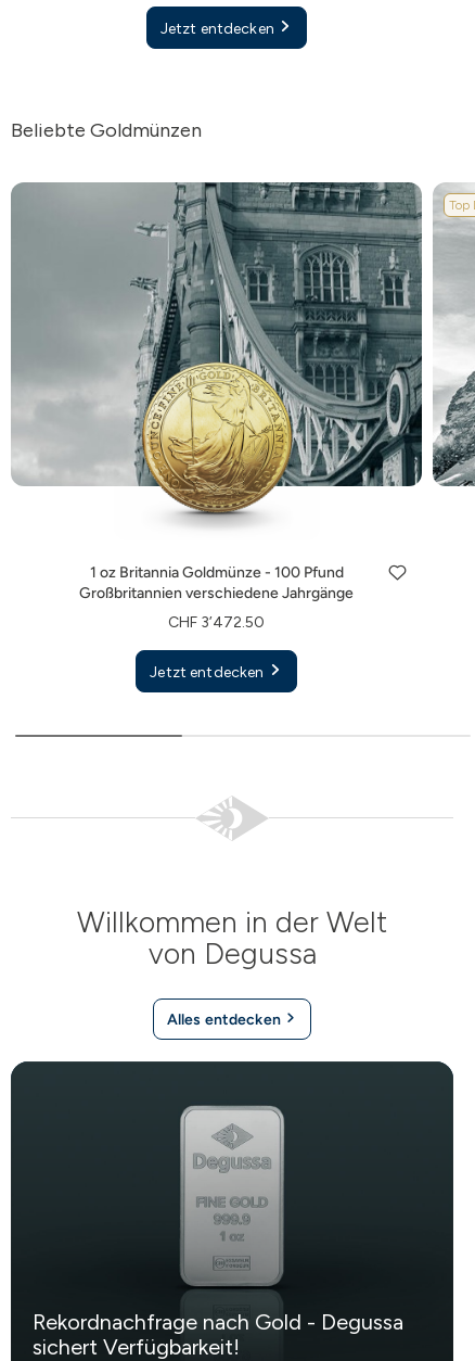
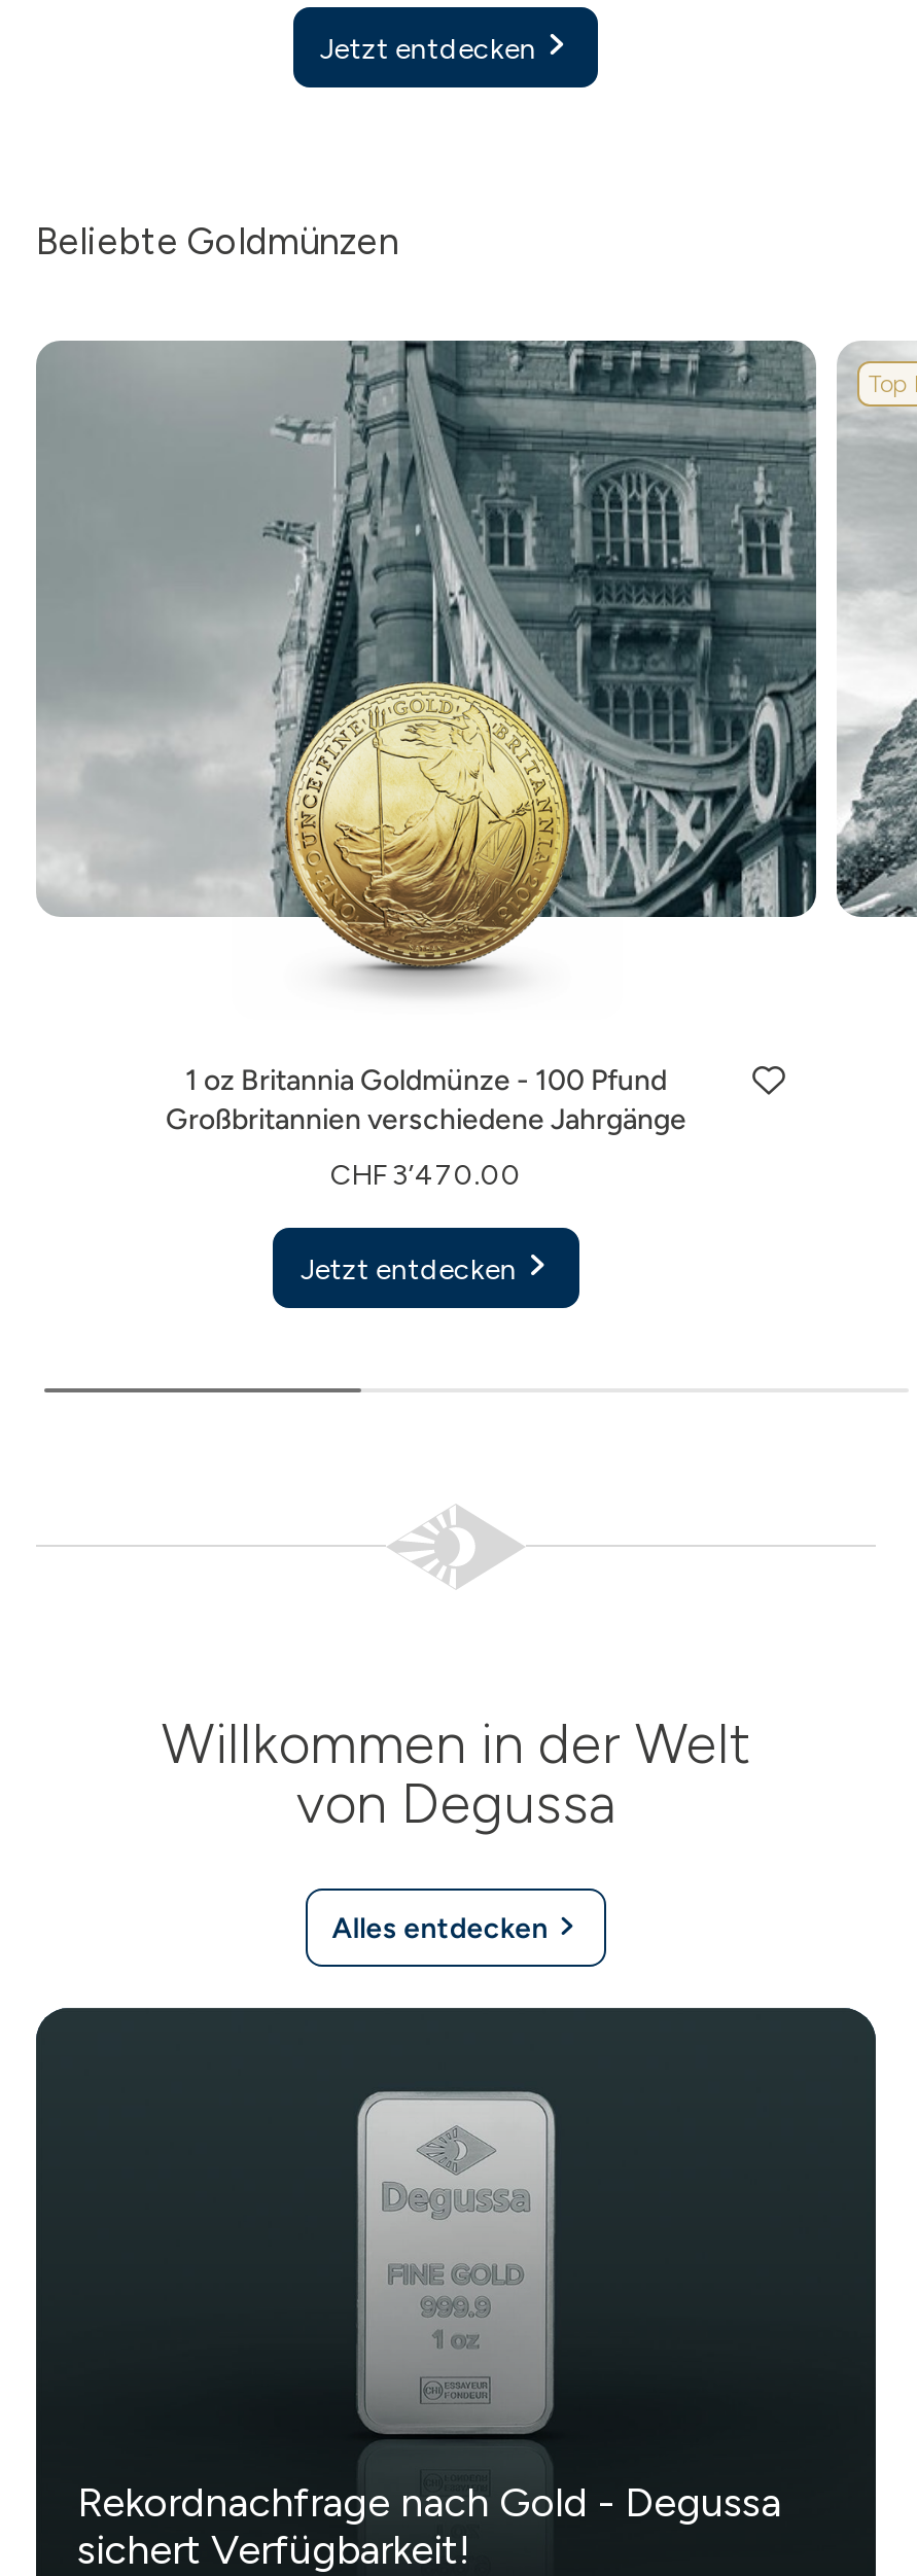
[168,613,265,631] CHF 3’472.50 -> [330,1157,522,1192] CHF 3’470.00

